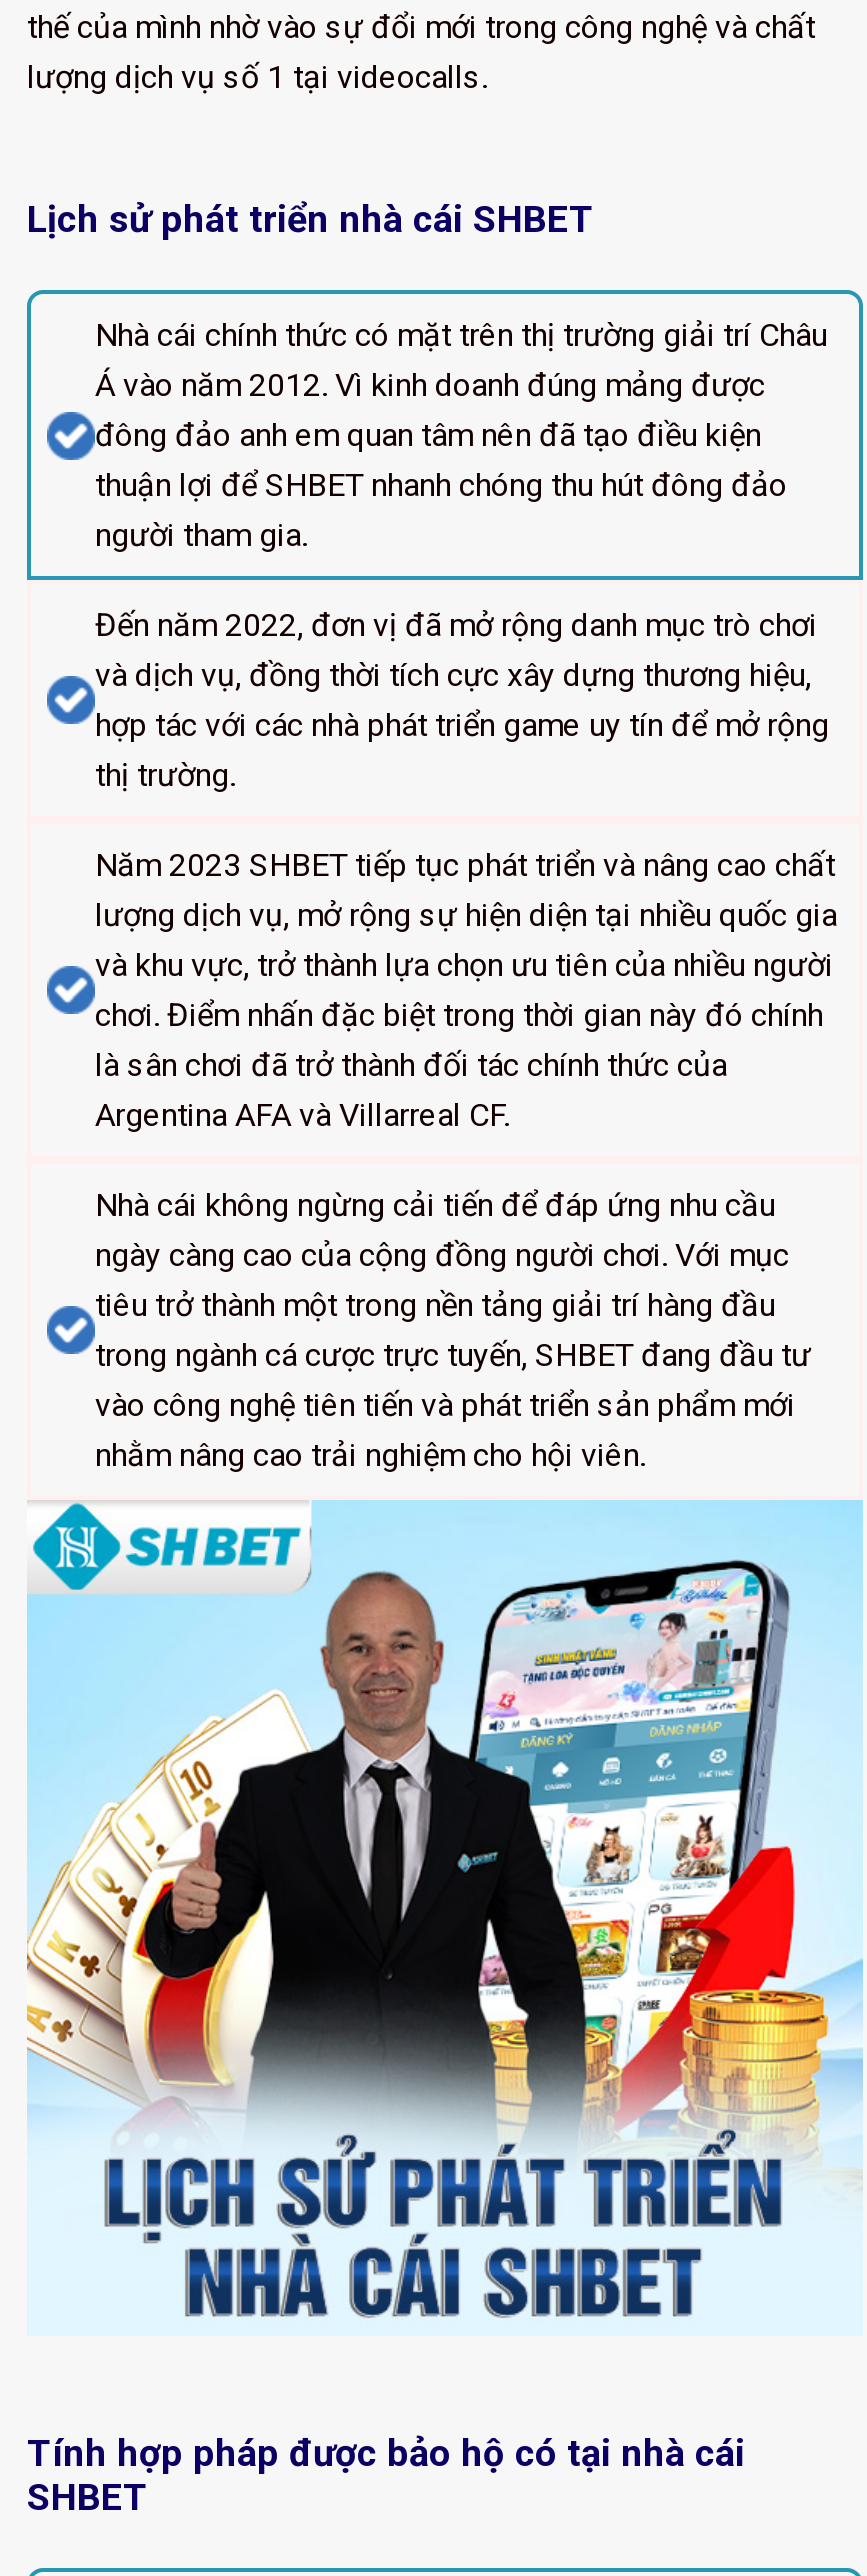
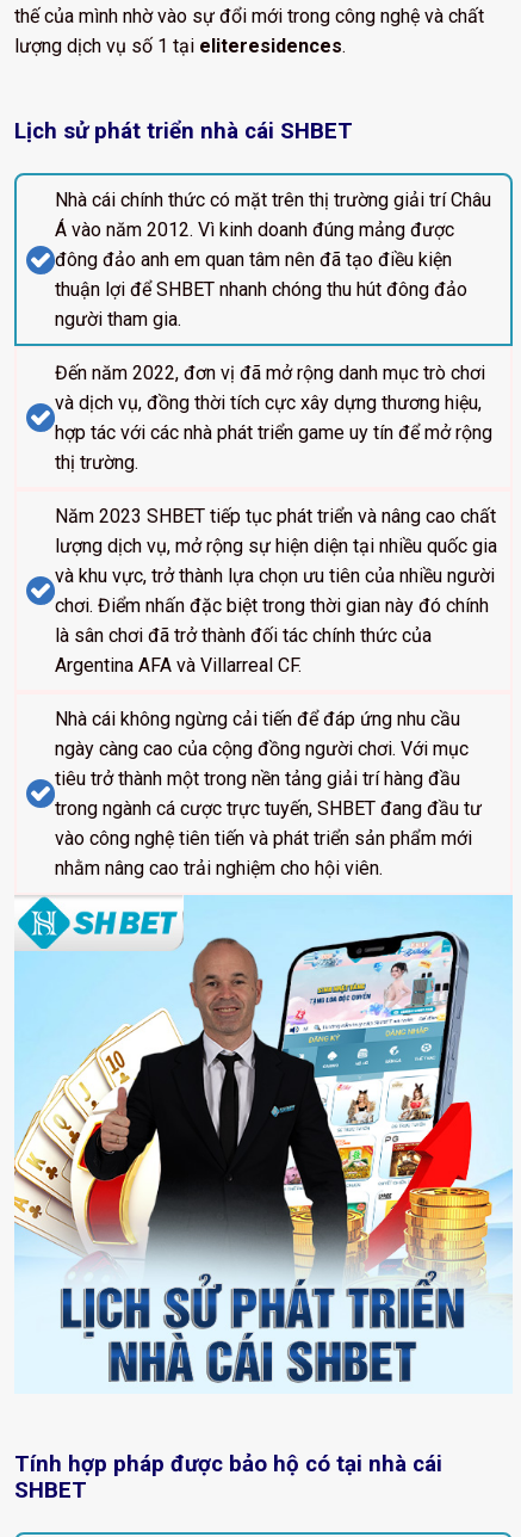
[27,58,487,96] lượng dịch vụ số 1 tại videocalls. -> [14,35,346,58] lượng dịch vụ số 1 tại eliteresidences.

